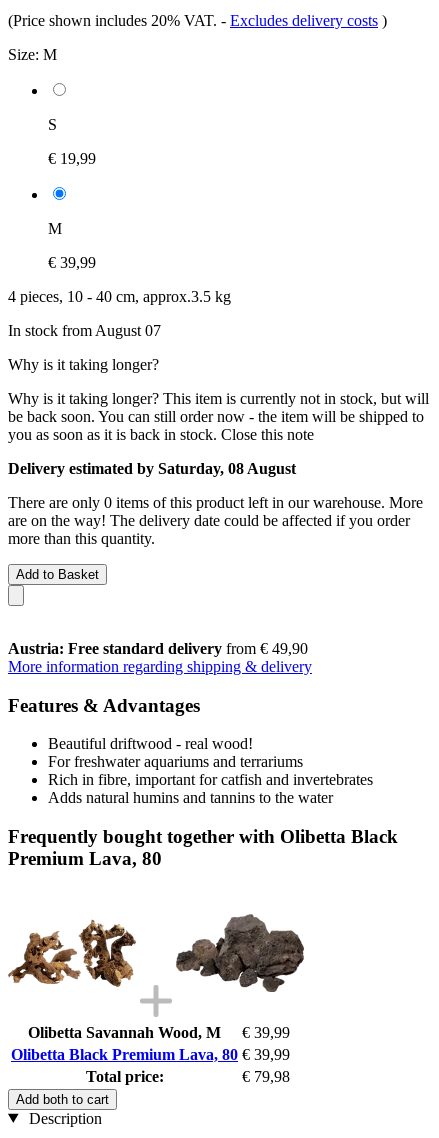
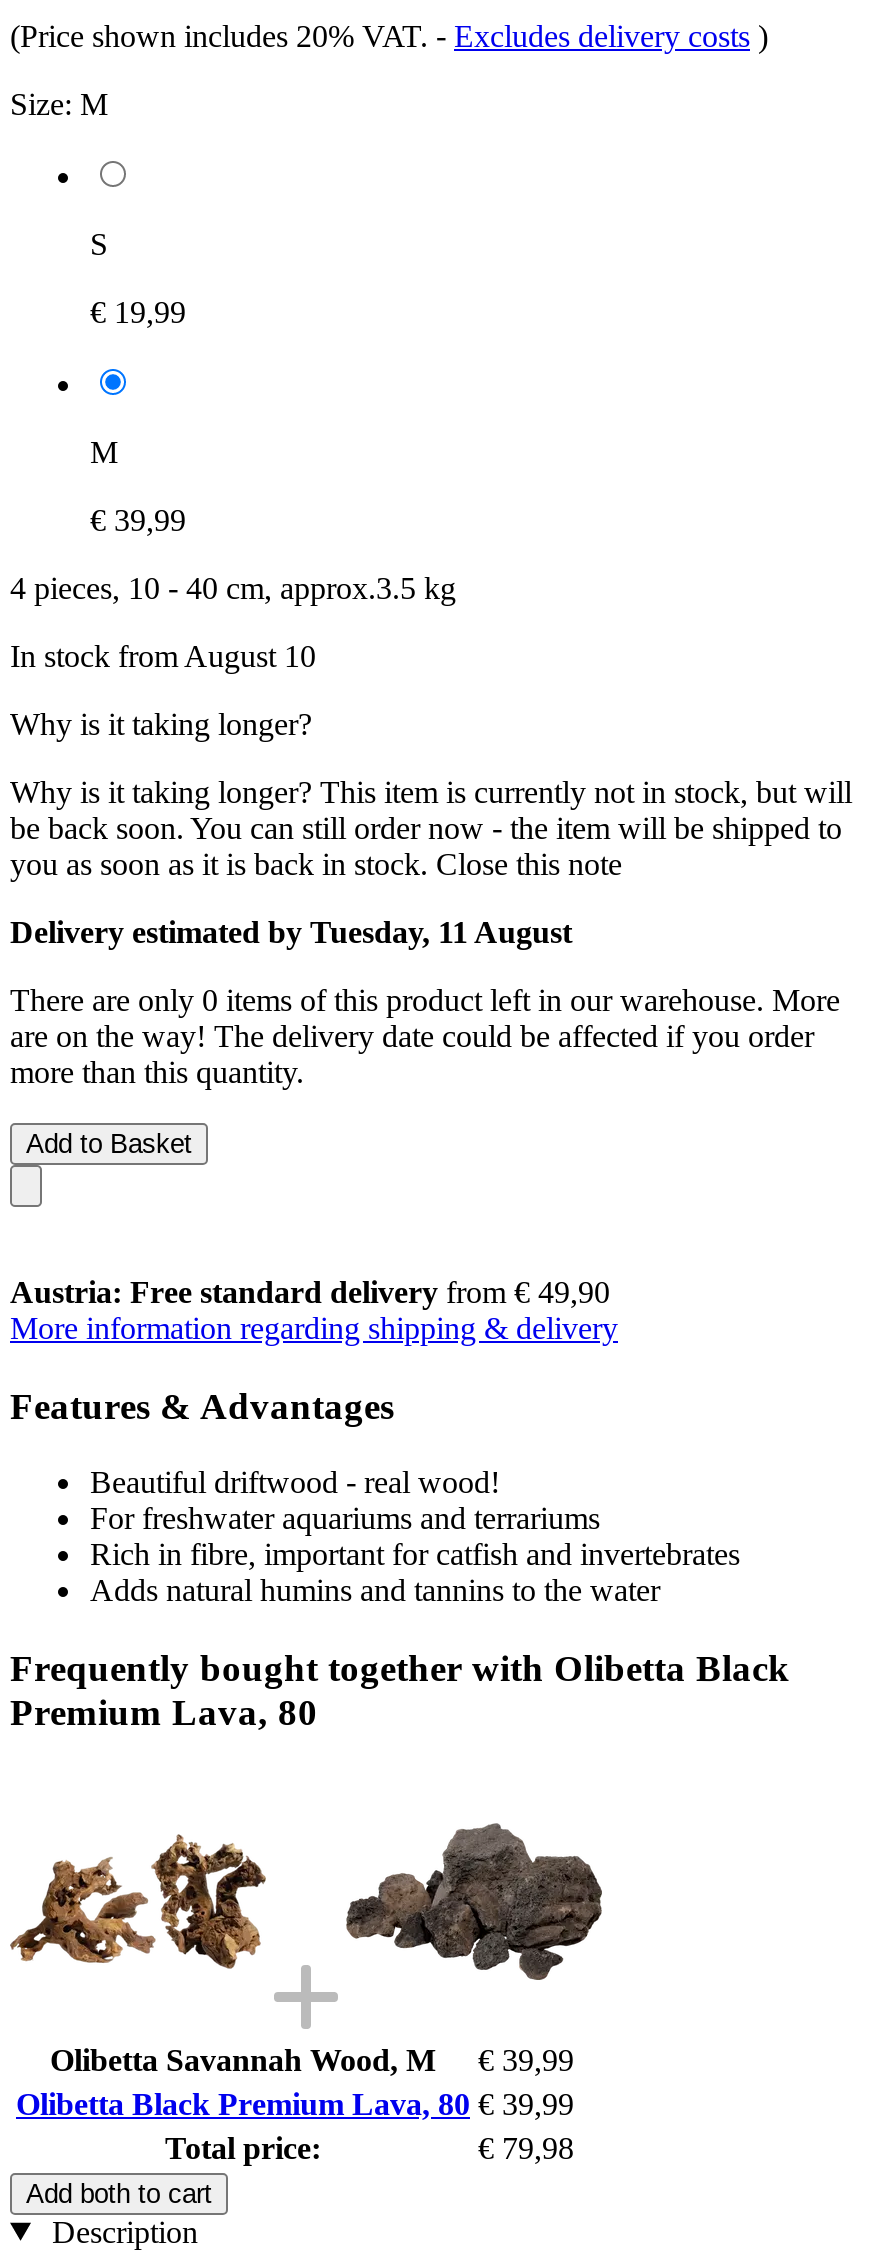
[8,322,161,339] In stock from August 07 -> [10,639,316,673] In stock from August 10
[8,460,296,477] Delivery estimated by Saturday, 08 August -> [10,915,572,949] Delivery estimated by Tuesday, 11 August

